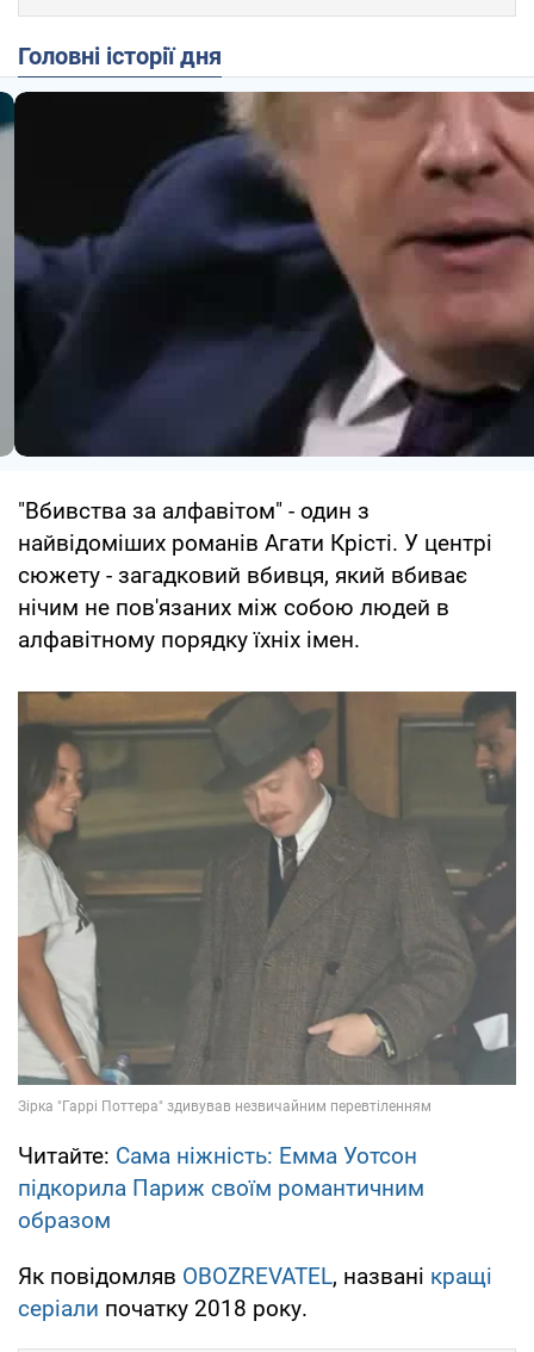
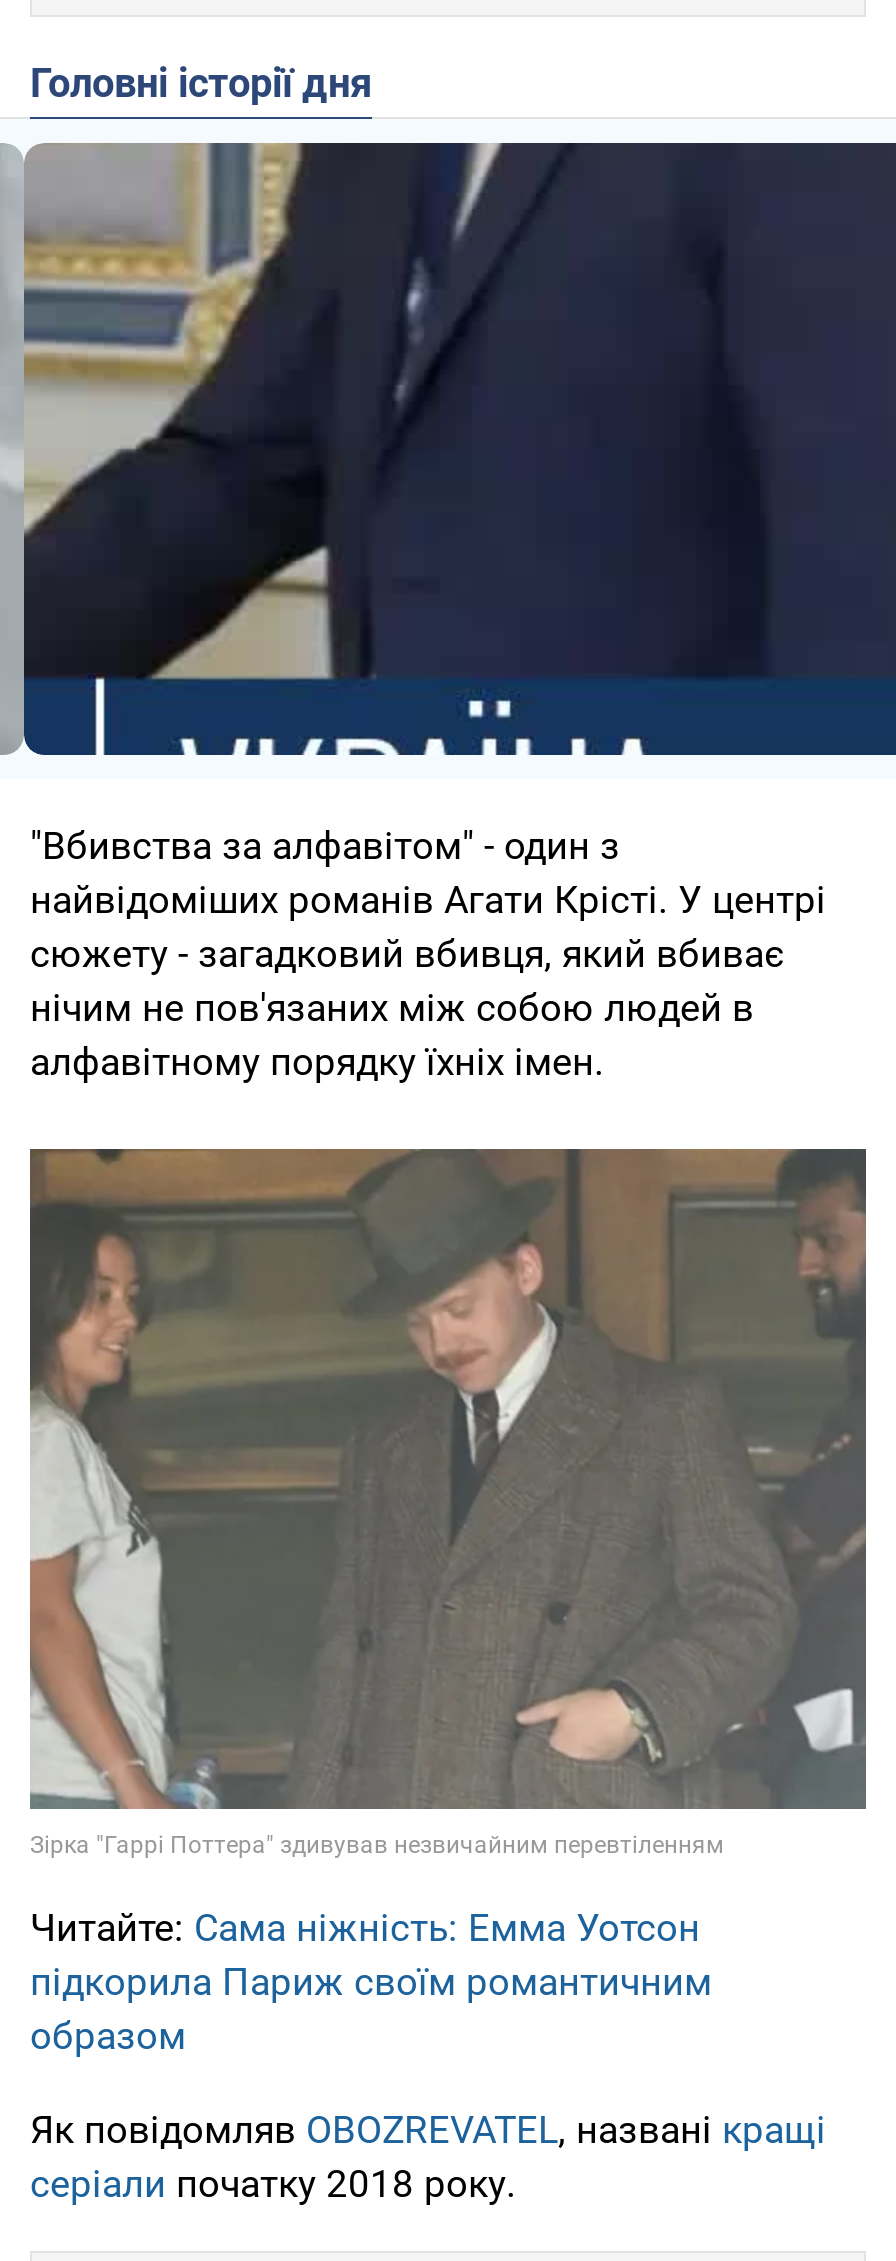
[4,91,530,458] [image] -> [6,141,890,757] [image]

